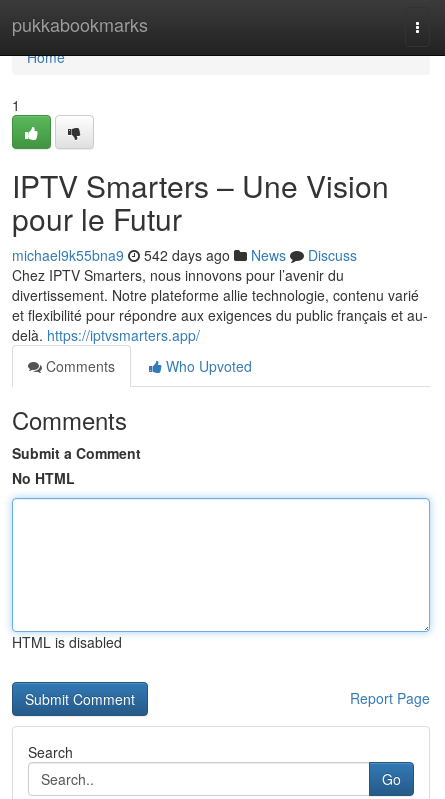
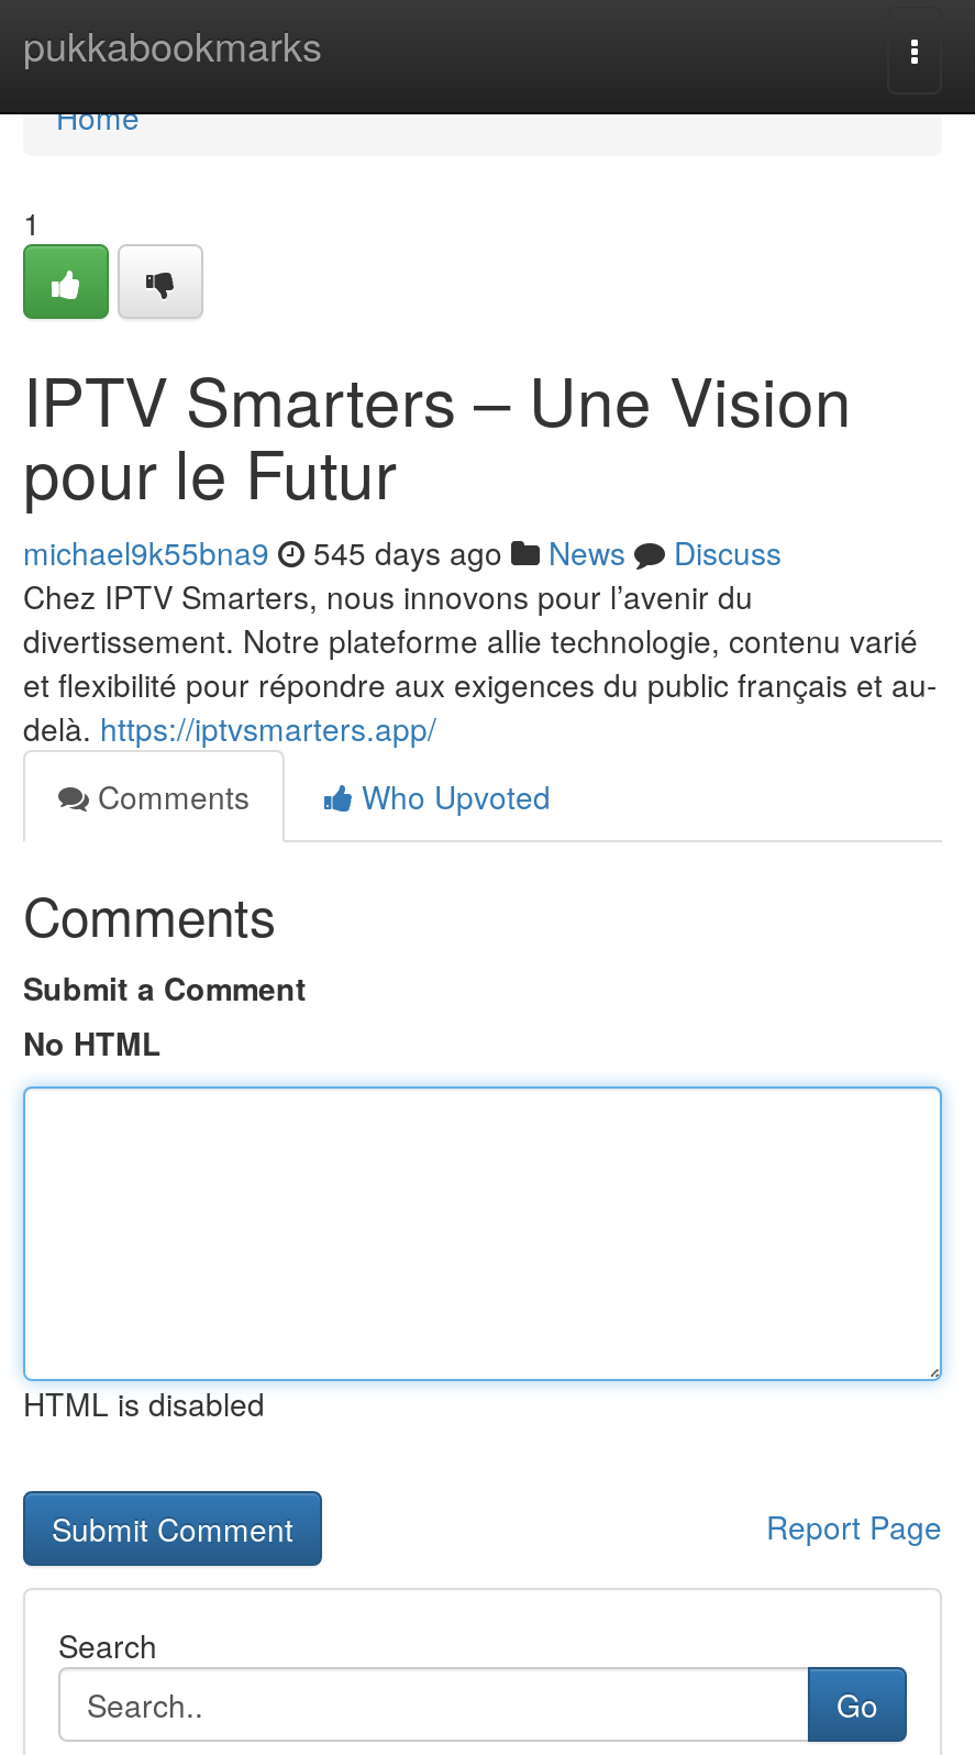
[12,245,357,265] michael9k55bna9 542 days ago News Discuss -> [23,530,782,574] michael9k55bna9 545 days ago News Discuss

